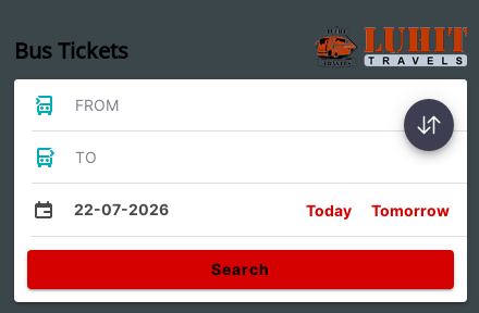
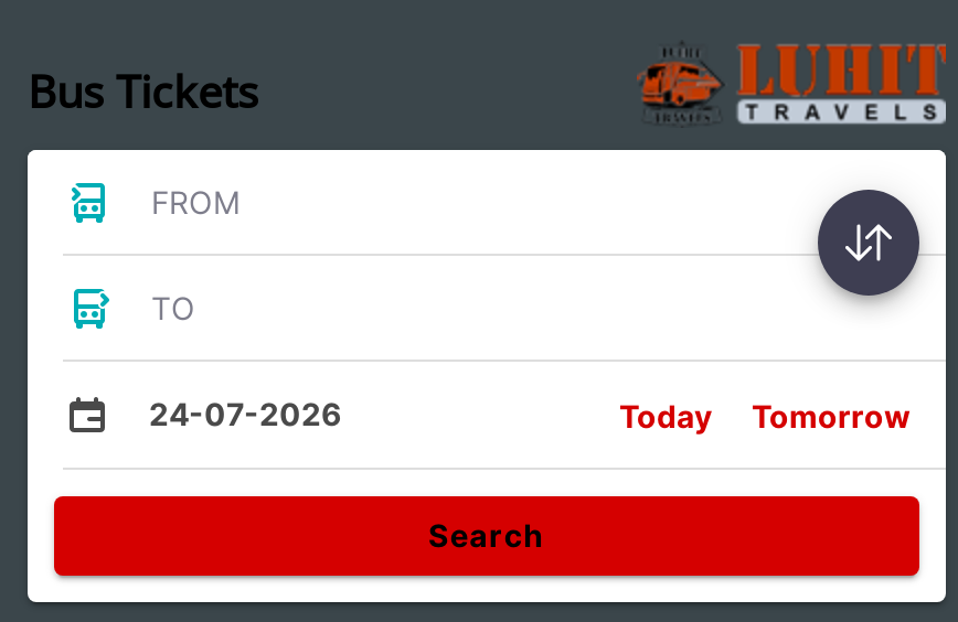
[74,200,169,218] 22-07-2026 -> [149,395,341,432] 24-07-2026

